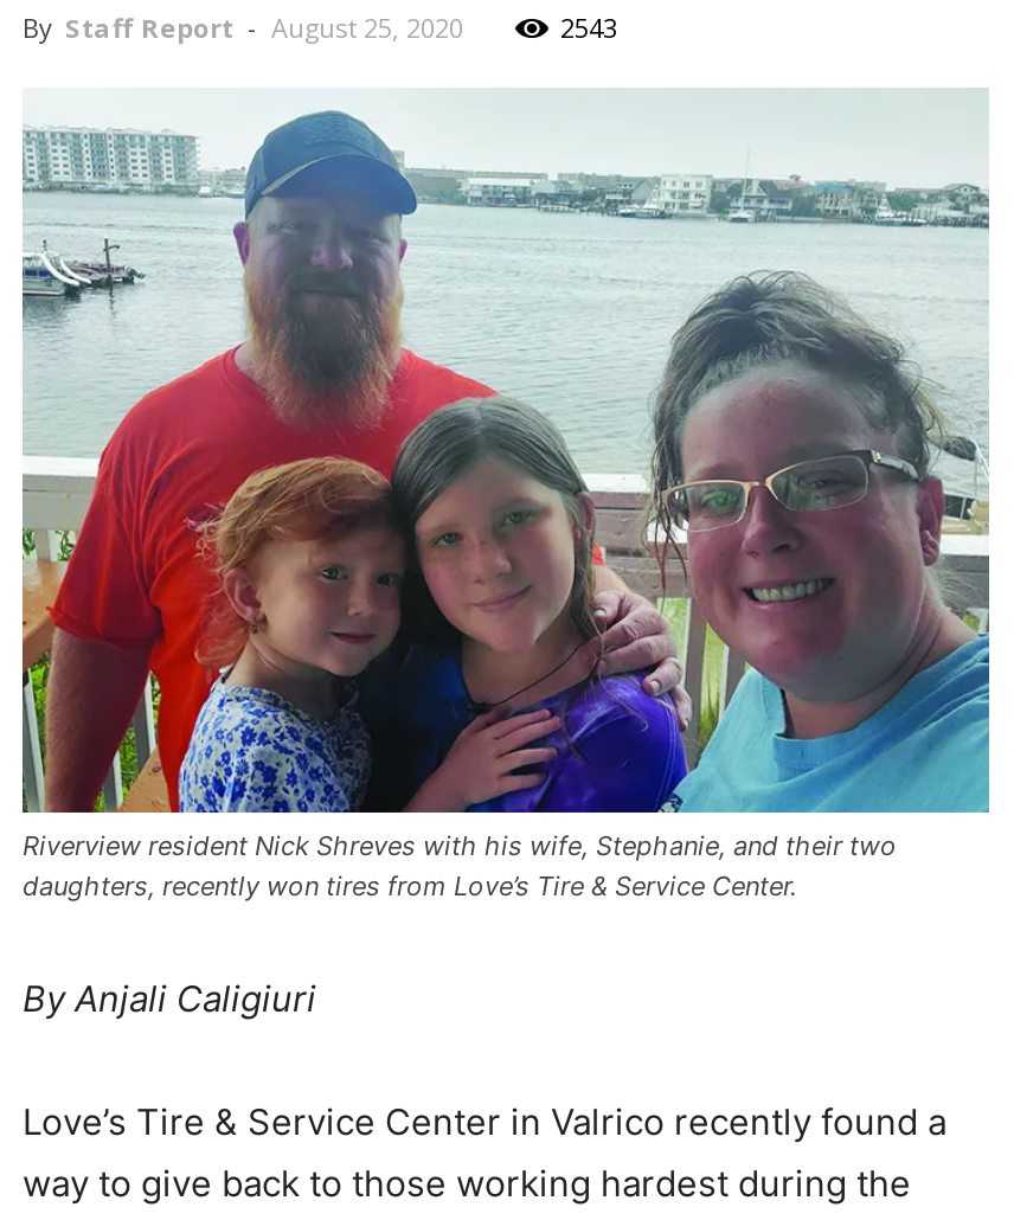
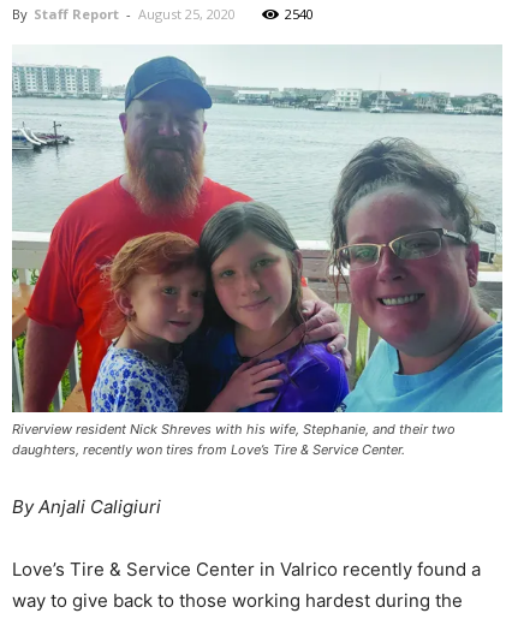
[560,9,617,45] 2543 -> [285,5,314,23] 2540

